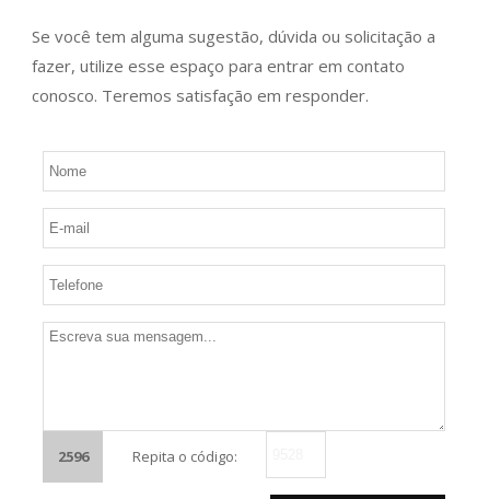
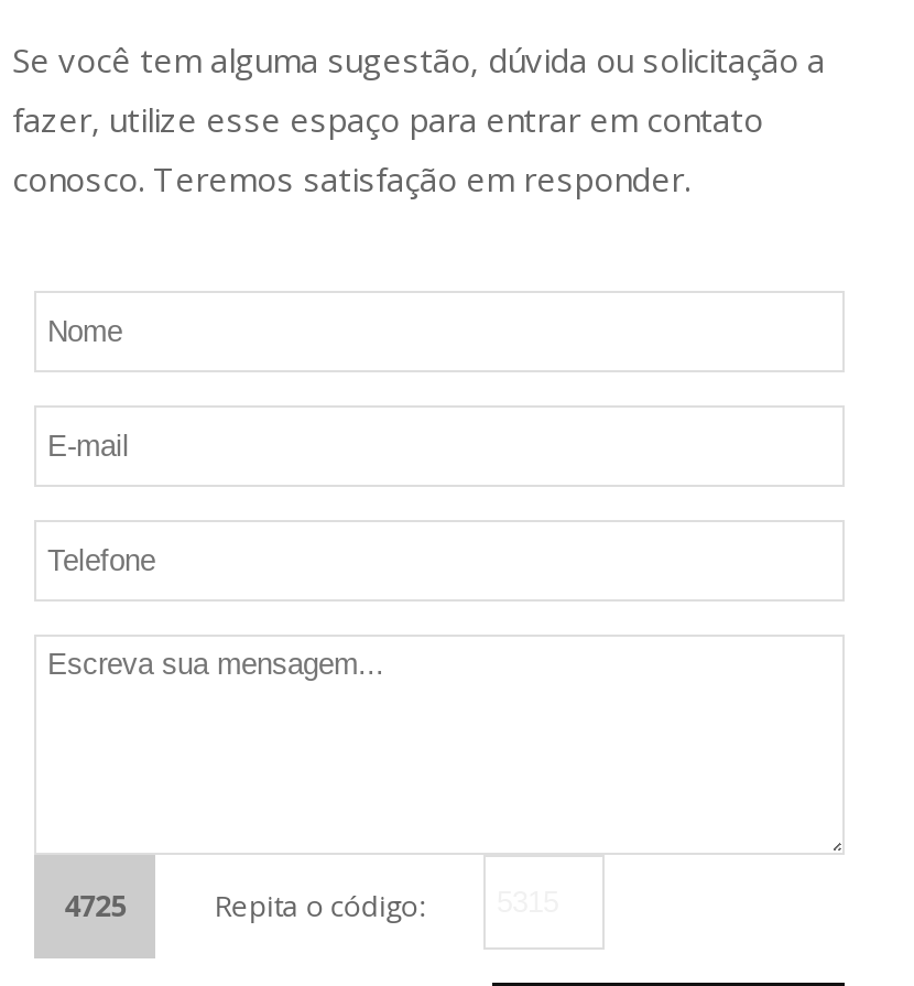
[58,446,88,466] 2596 -> [64,886,126,925] 4725

